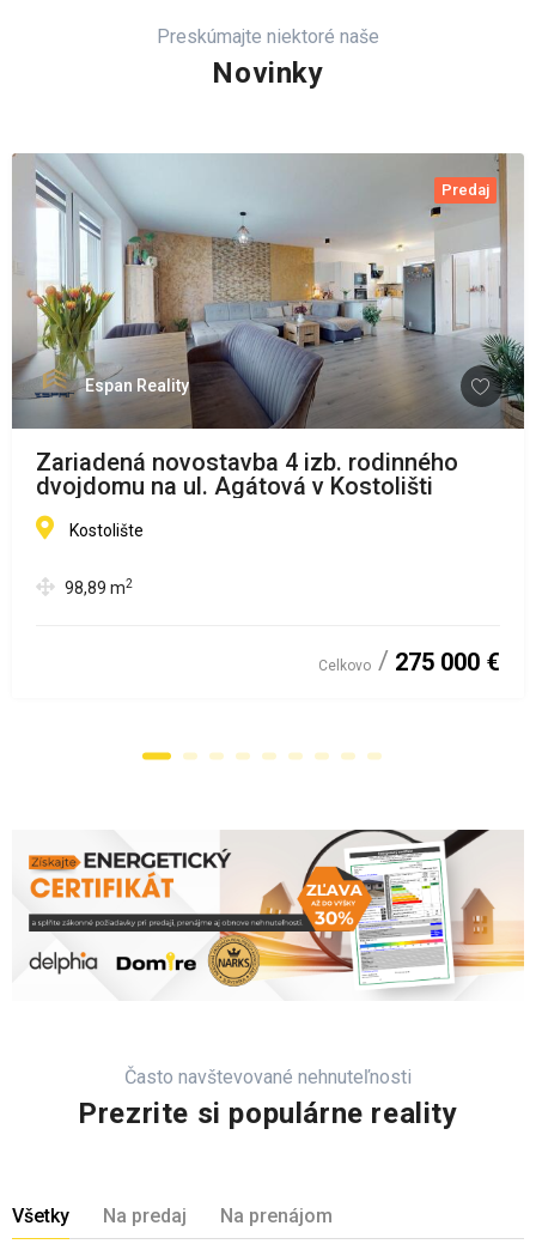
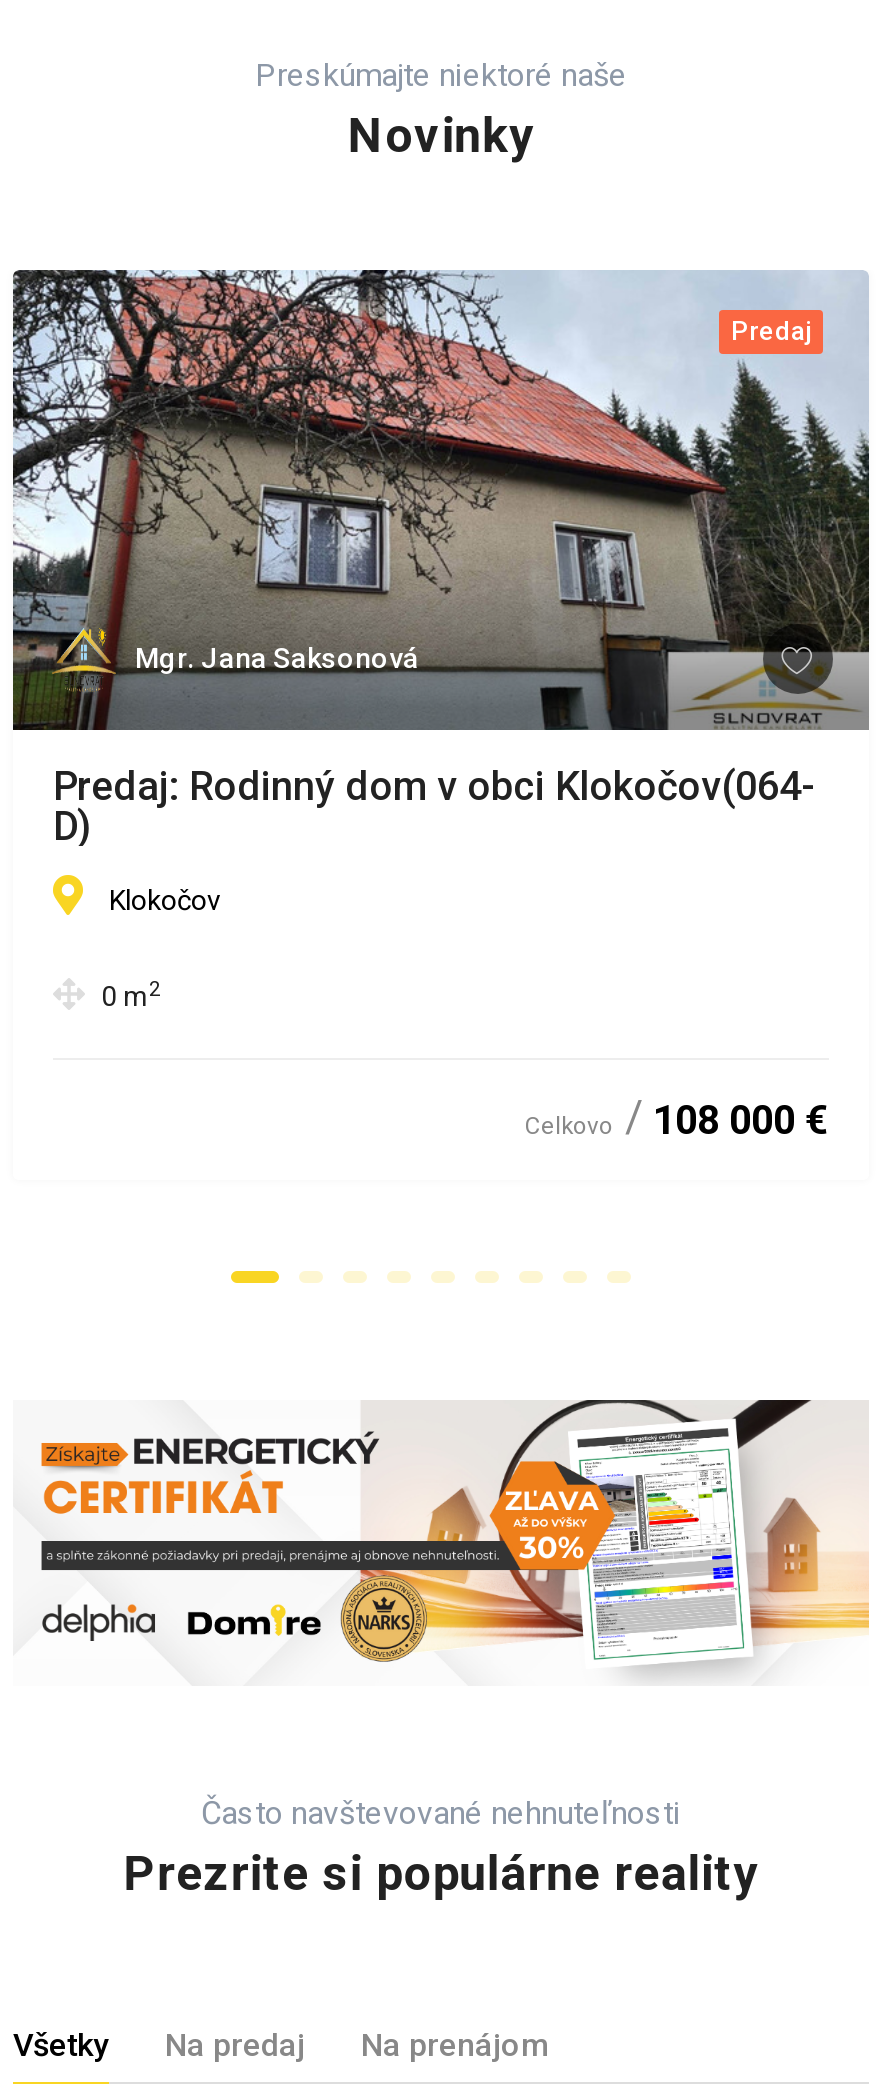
[11,152,525,430] [image] | Espan Reality -> [11,268,871,732] [image] | Mgr. Jana Saksonová
[36,448,458,500] Zariadená novostavba 4 izb. rodinného | dvojdomu na ul. Agátová v Kostolišti -> [53,762,815,850] Predaj: Rodinný dom v obci Klokočov(064- | D)
[69,521,144,540] Kostolište -> [109,884,221,916] Klokočov
[65,576,133,597] 98,89 m2 -> [101,976,161,1012] 0 m2
[318,648,500,676] Celkovo 275 000 € -> [525,1096,829,1144] Celkovo 108 000 €

